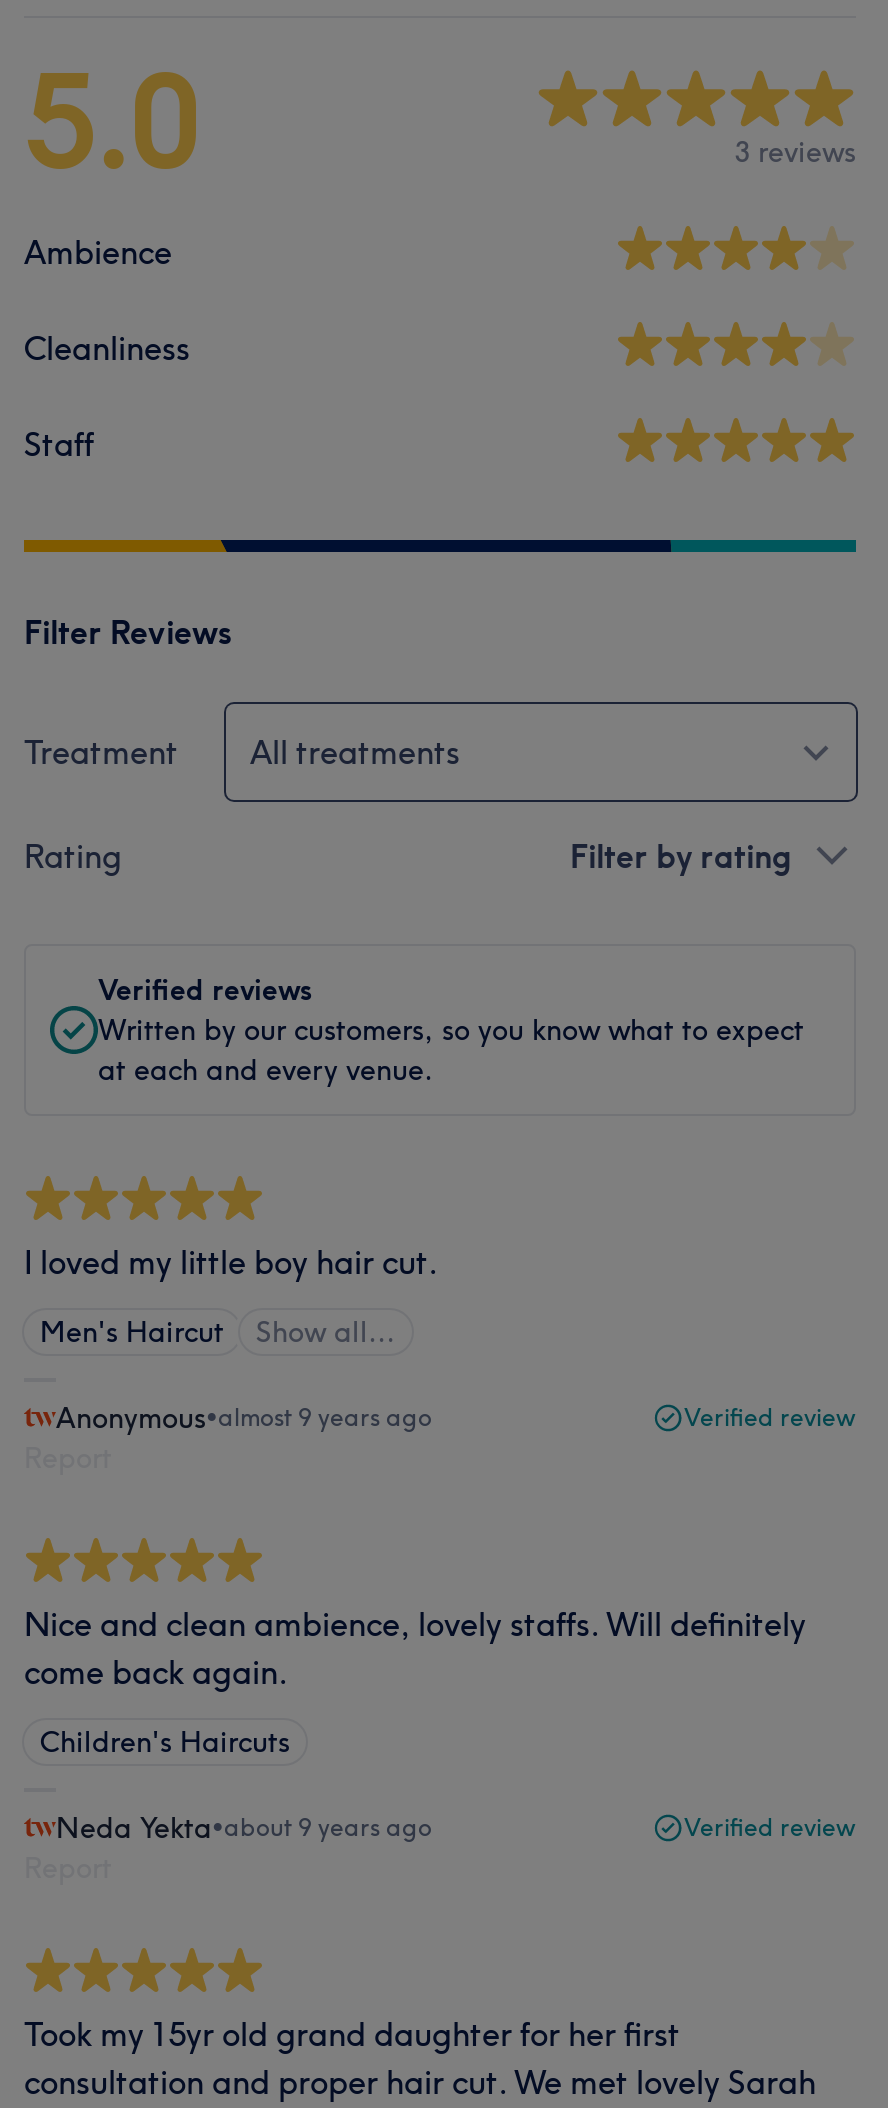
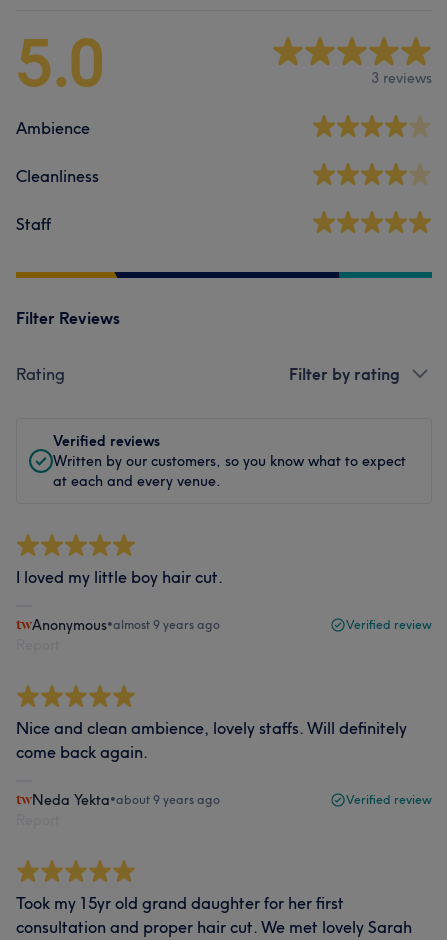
[24,732,460,772] Treatment | All treatments -> none
[40,1314,396,1350] Men's Haircut | Show all… -> none
[40,1724,290,1760] Children's Haircuts -> none

